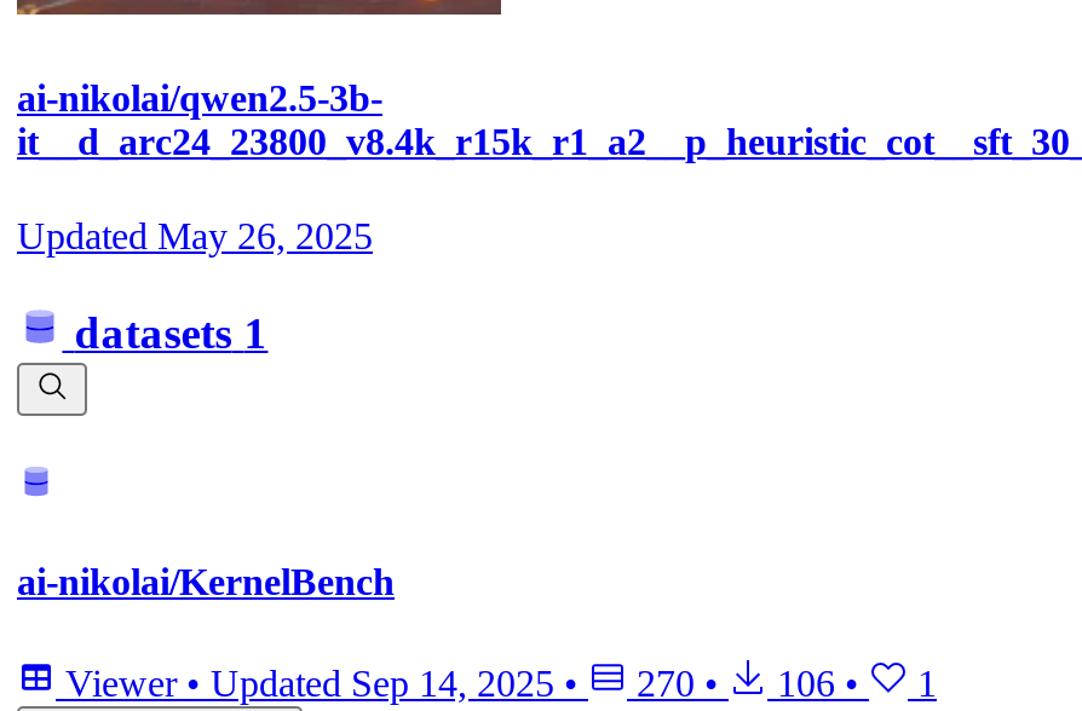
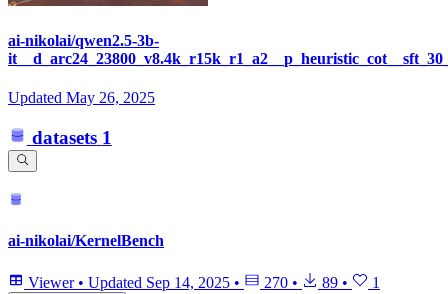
[56,662,937,703] Viewer • Updated Sep 14, 2025 • 270 • 106 • 1 -> [24,274,380,291] Viewer • Updated Sep 14, 2025 • 270 • 89 • 1

